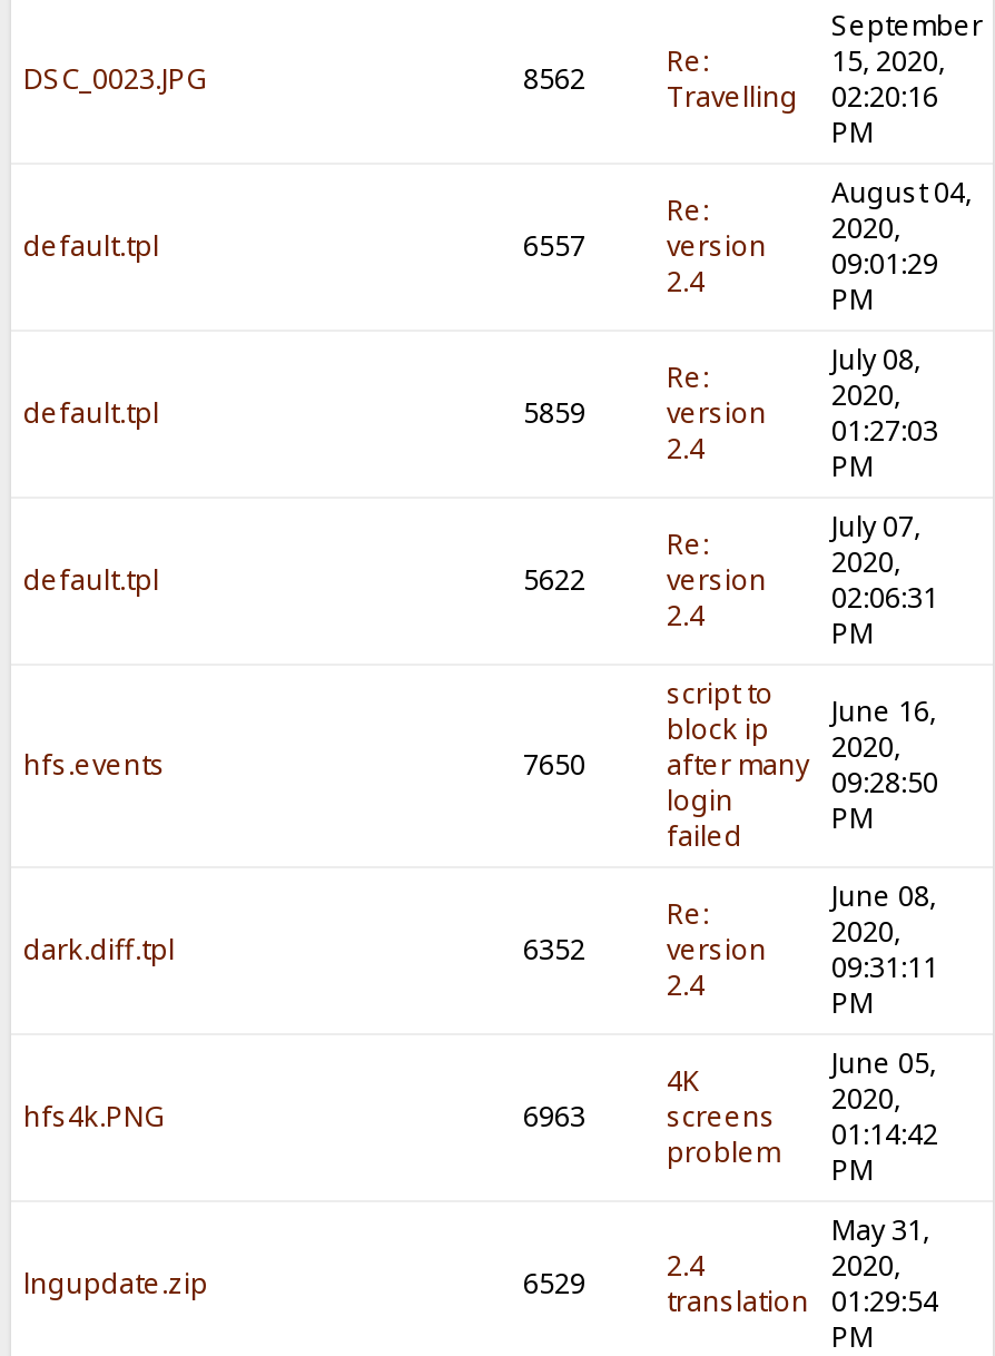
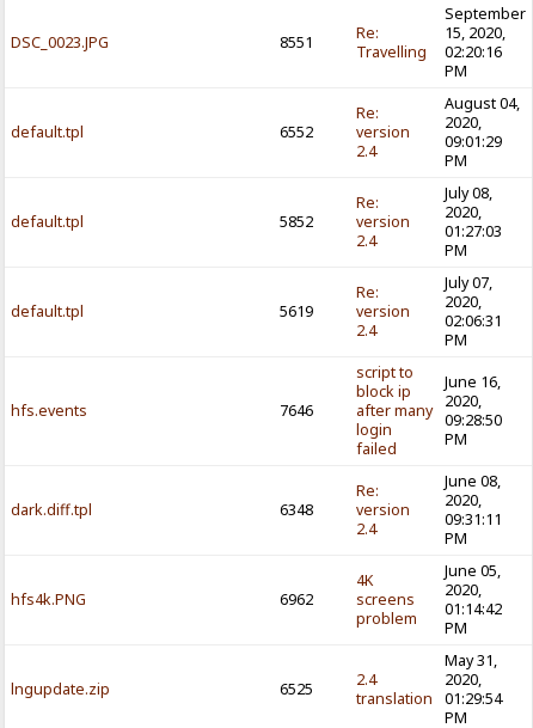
[523,59,585,97] 8562 -> [280,32,313,52] 8551
[523,226,585,264] 6557 -> [280,121,313,142] 6552
[523,393,585,431] 5859 -> [280,211,313,231] 5852
[523,560,585,598] 5622 -> [280,301,313,321] 5619
[523,745,585,783] 7650 -> [280,400,313,420] 7646
[523,930,585,968] 6352 -> [280,499,313,520] 6348
[523,1097,585,1135] 6963 -> [280,589,313,609] 6962
[523,1264,585,1302] 6529 -> [280,679,313,699] 6525

